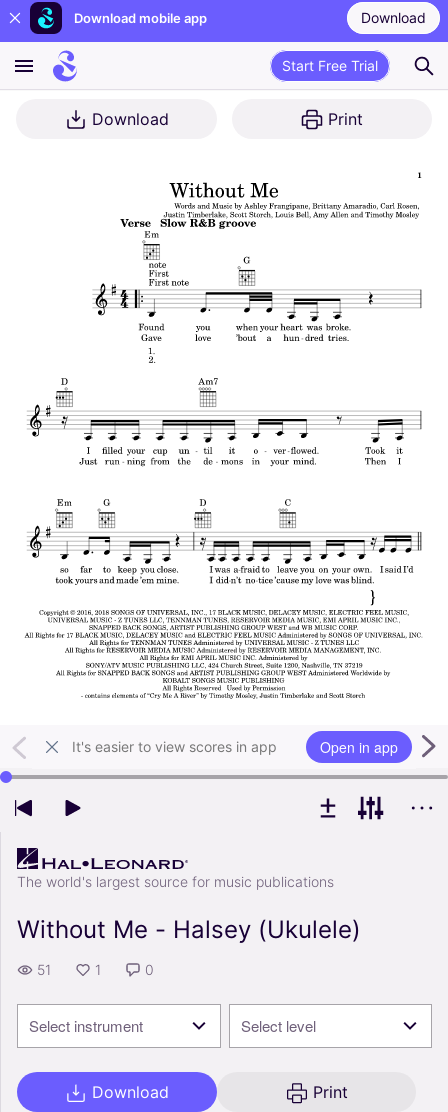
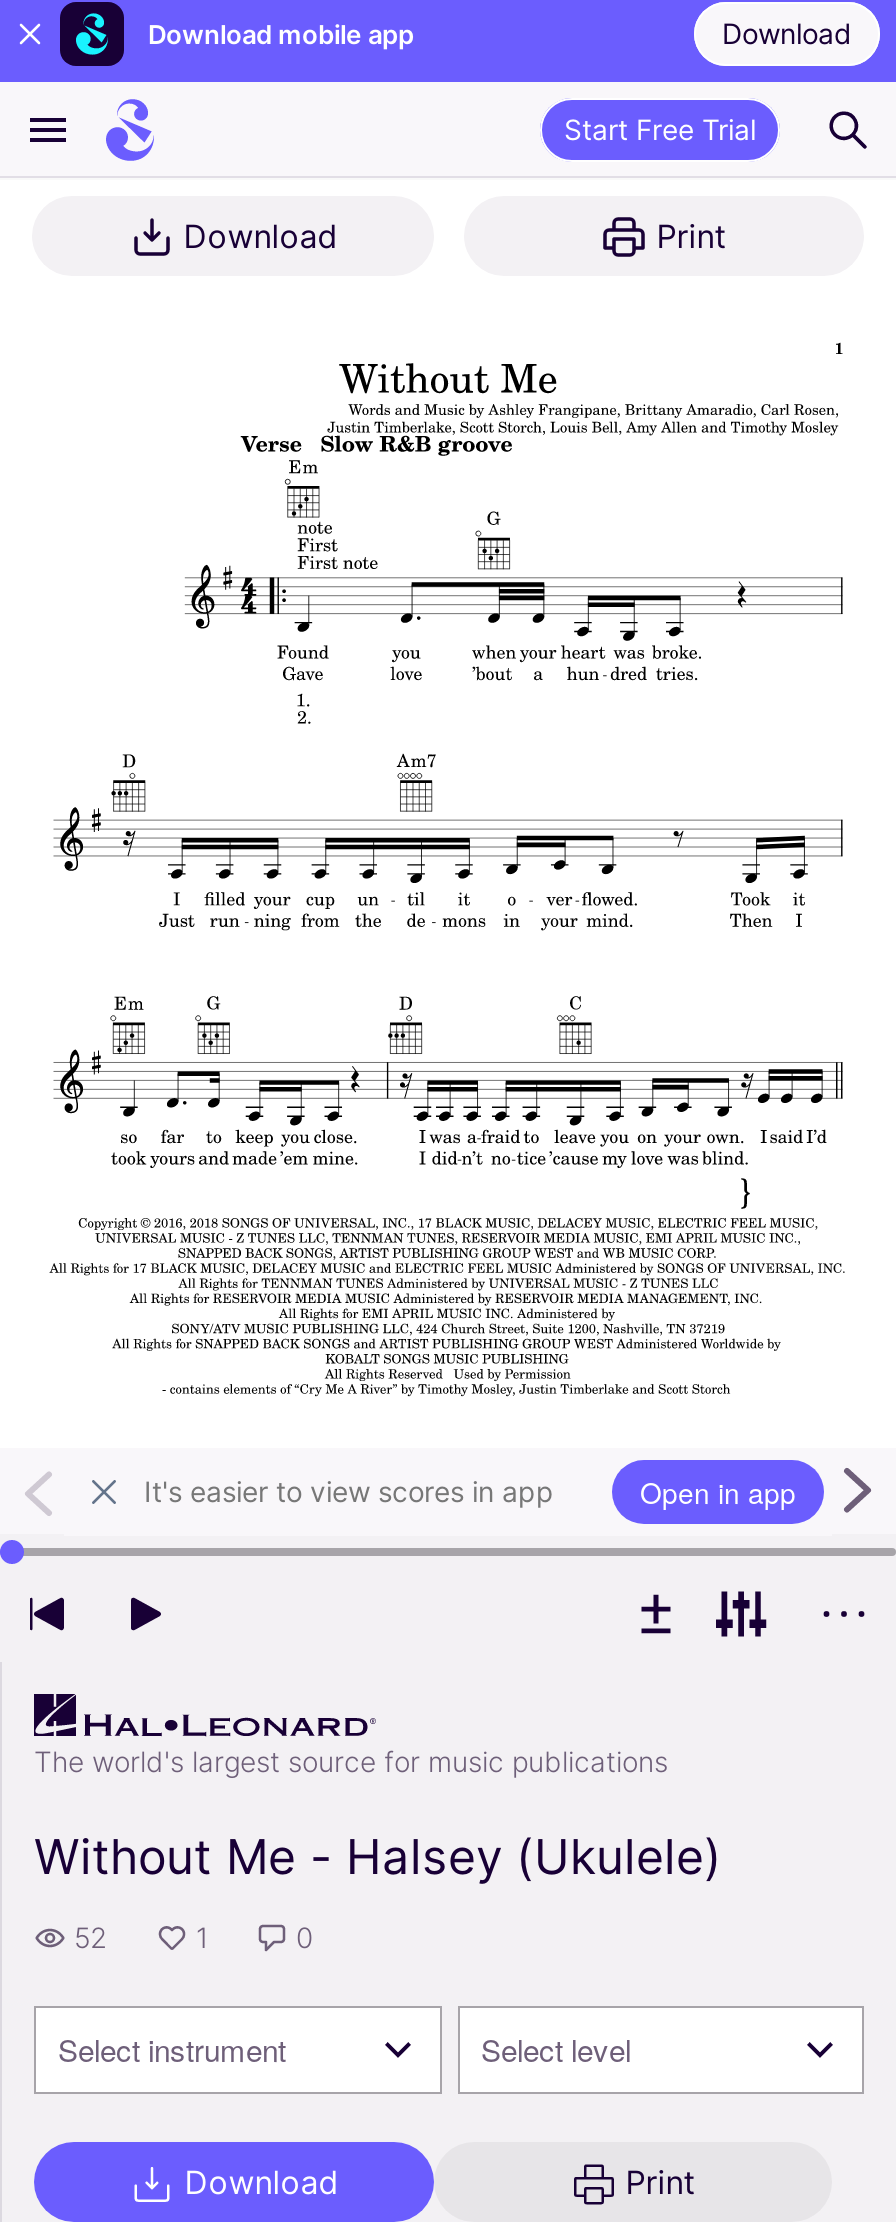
[37,960,51,977] 51 -> [74,1919,108,1953] 52

